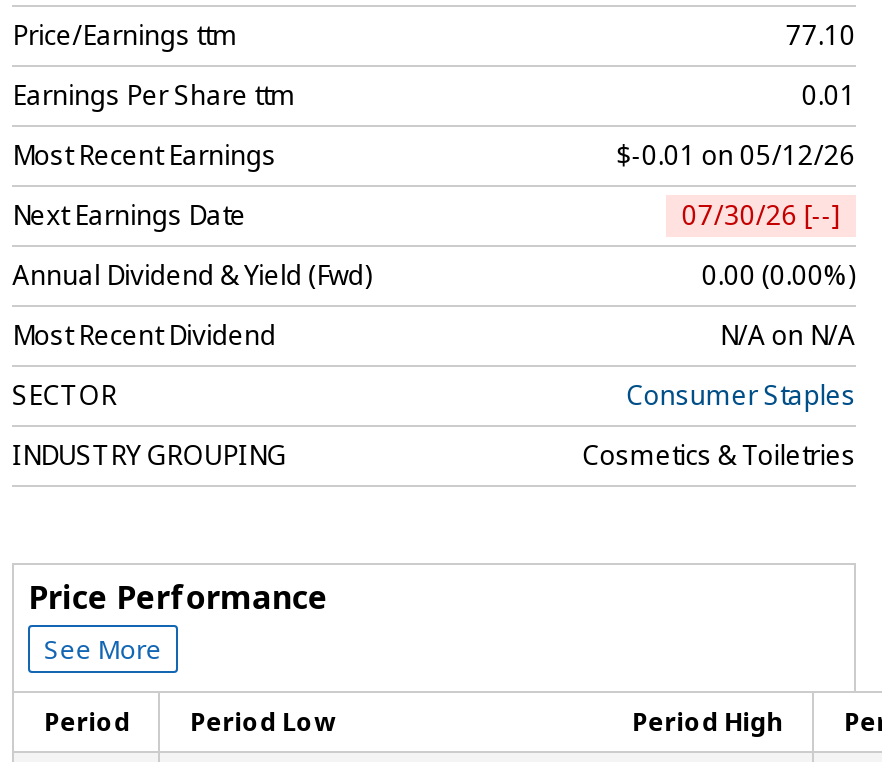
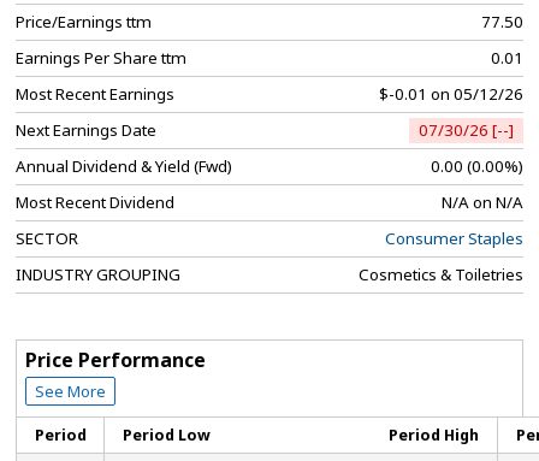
[786,17,856,53] 77.10 -> [481,11,523,32] 77.50

